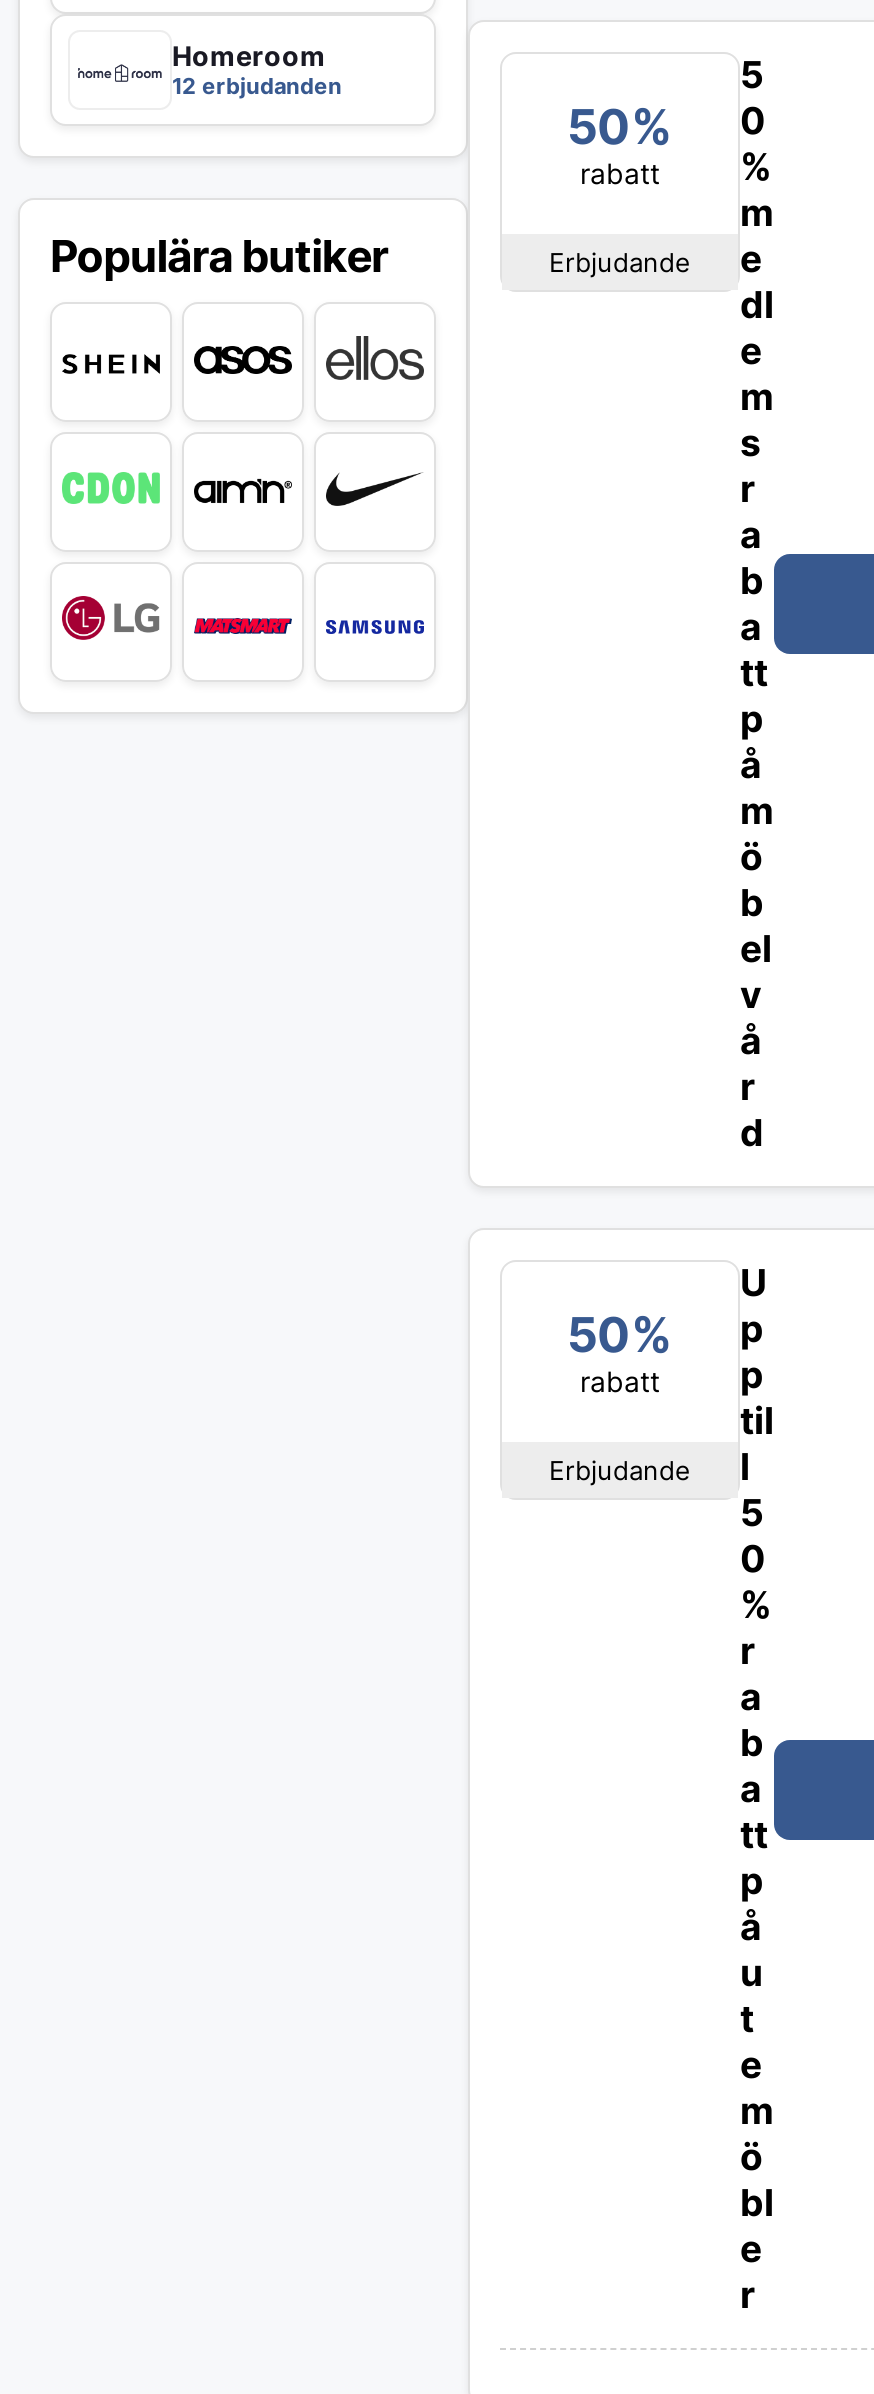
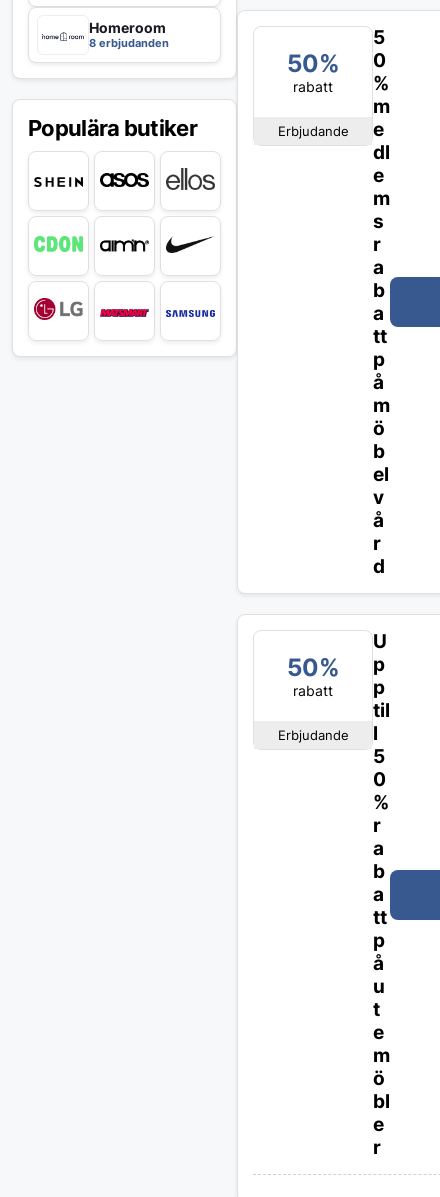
[172,72,342,100] 12 erbjudanden -> [89,36,169,50] 8 erbjudanden

